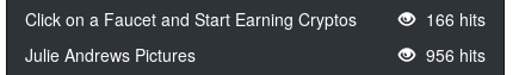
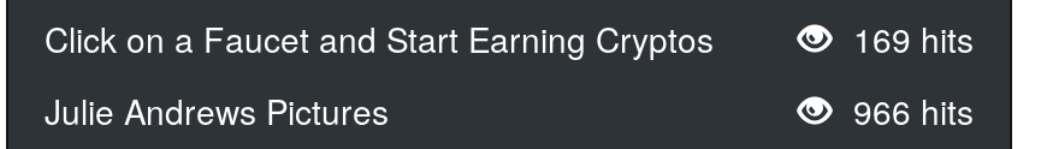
[421,7,486,31] 166 hits -> [844,14,974,62] 169 hits
[421,43,486,67] 956 hits -> [844,86,974,134] 966 hits

